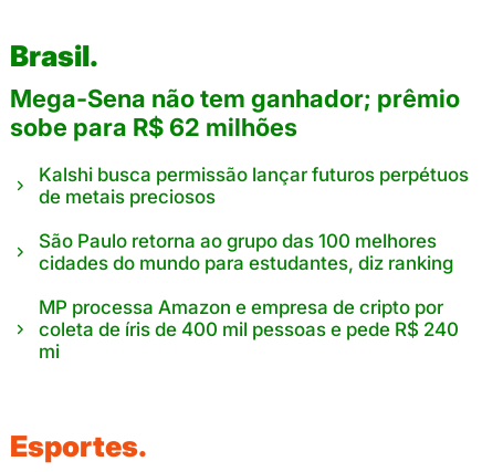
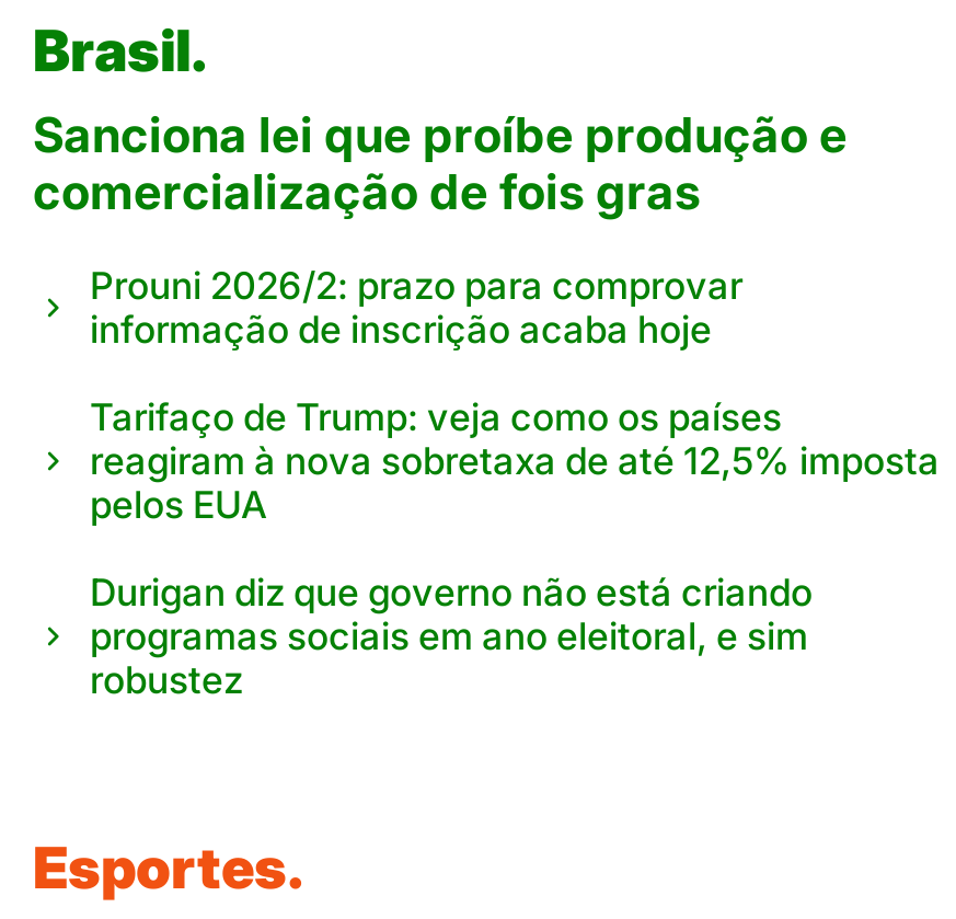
[10,84,460,141] Mega-Sena não tem ganhador; prêmio | sobe para R$ 62 milhões -> [33,106,848,220] Sanciona lei que proíbe produção e | comercialização de fois gras
[39,164,469,208] Kalshi busca permissão lançar futuros perpétuos | de metais preciosos -> [90,264,742,352] Prouni 2026/2: prazo para comprovar | informação de inscrição acaba hoje
[39,230,453,274] São Paulo retorna ao grupo das 100 melhores | cidades do mundo para estudantes, diz ranking -> [90,395,940,527] Tarifaço de Trump: veja como os países | reagiram à nova sobretaxa de até 12,5% imposta | pelos EUA
[39,296,459,363] MP processa Amazon e empresa de cripto por | coleta de íris de 400 mil pessoas e pede R$ 240 | mi -> [90,571,813,702] Durigan diz que governo não está criando | programas sociais em ano eleitoral, e sim | robustez

